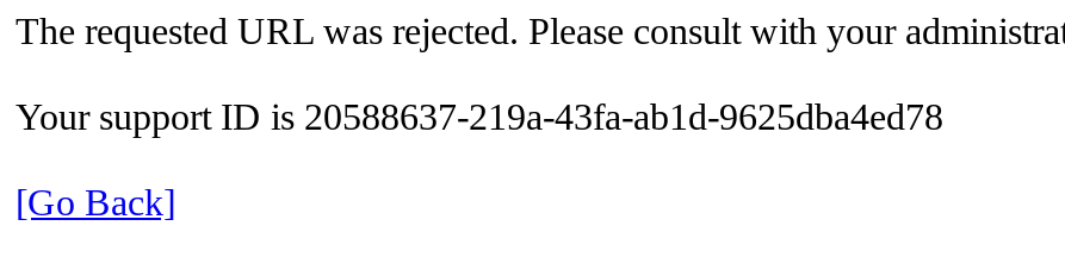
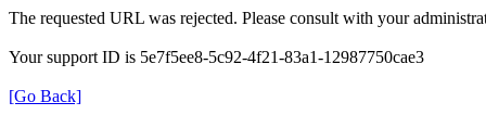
[16,96,943,137] Your support ID is 20588637-219a-43fa-ab1d-9625dba4ed78 -> [9,48,424,66] Your support ID is 5e7f5ee8-5c92-4f21-83a1-12987750cae3

